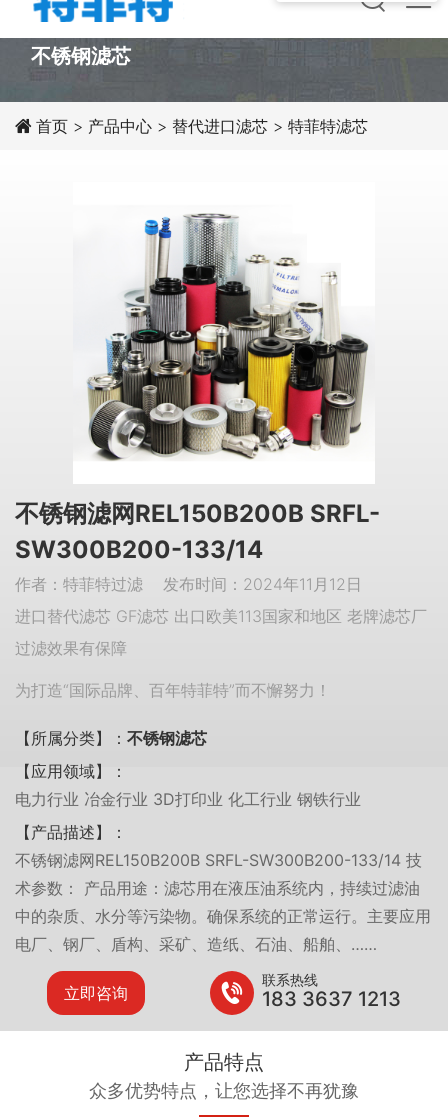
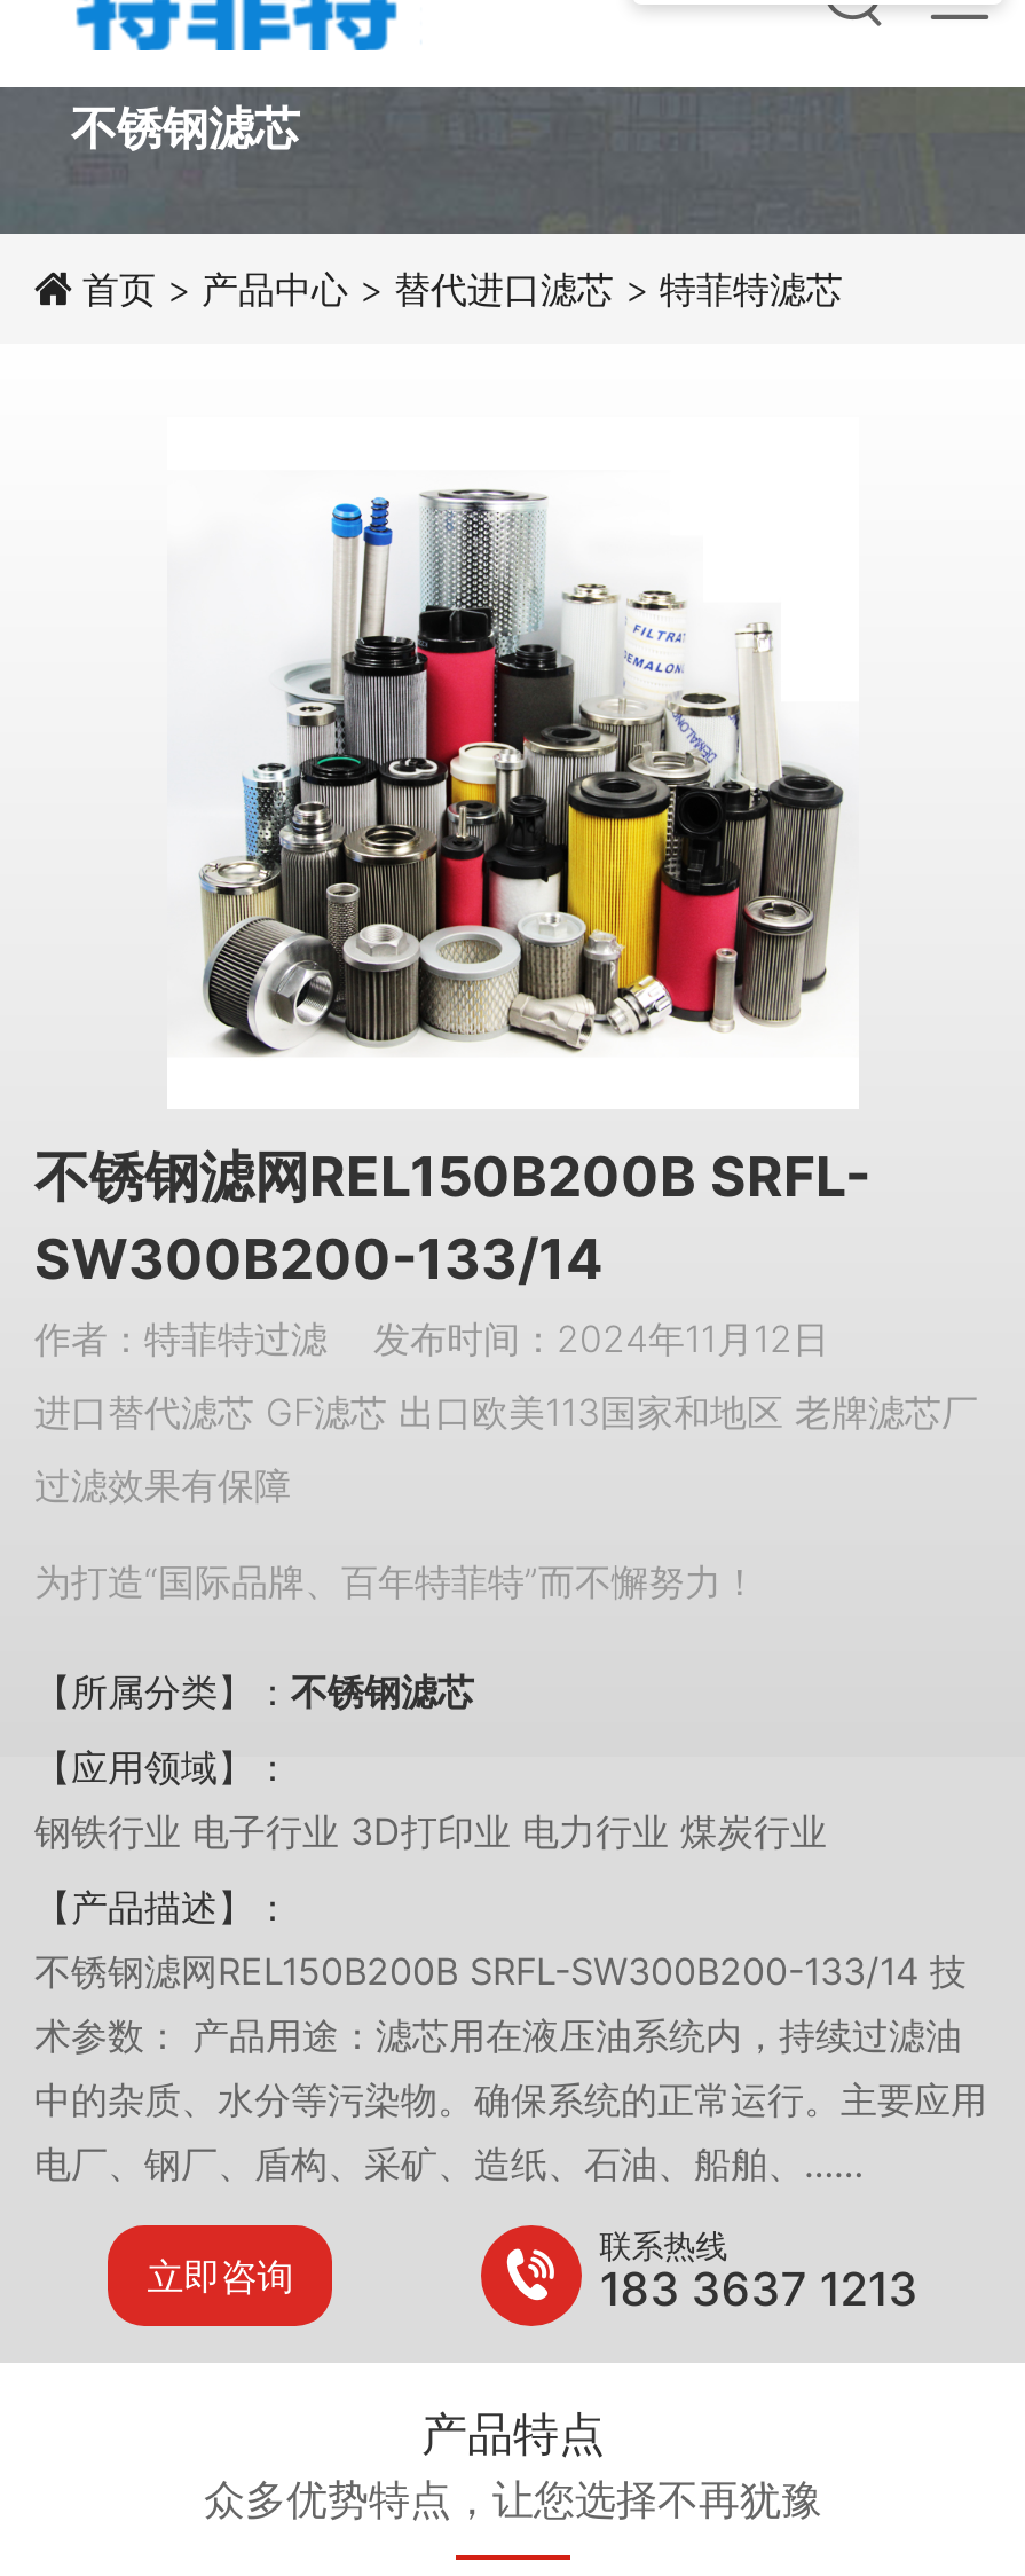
[15,789,361,809] 电力行业 冶金行业 3D打印业 化工行业 钢铁行业 -> [34,1808,827,1854] 钢铁行业 电子行业 3D打印业 电力行业 煤炭行业

